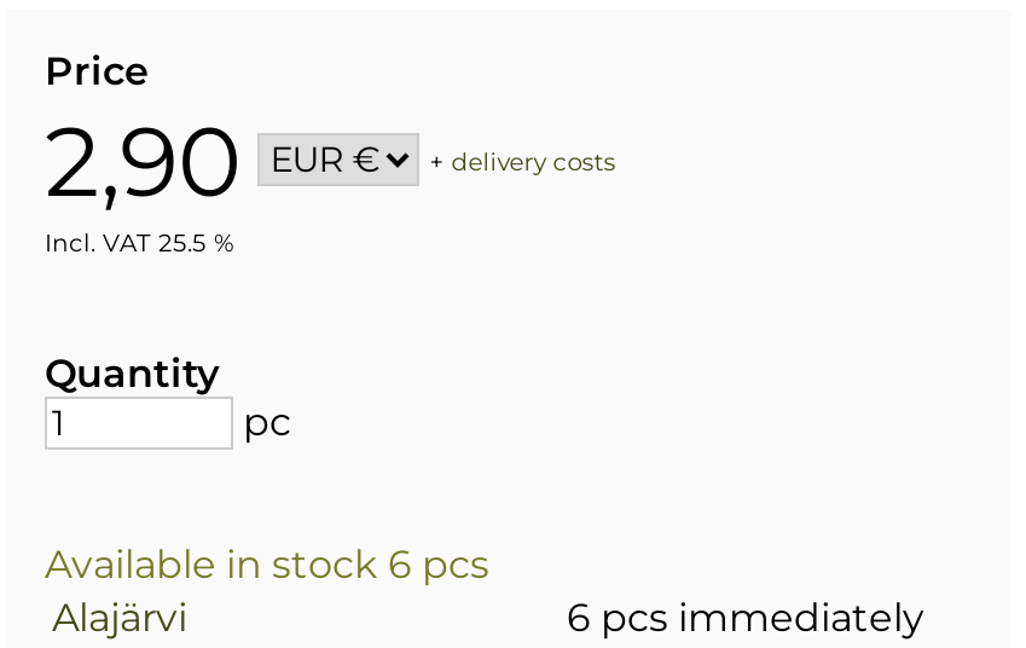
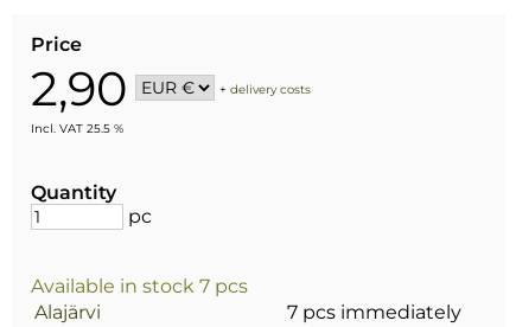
[45,543,489,589] Available in stock 6 pcs -> [31,275,248,298] Available in stock 7 pcs
[567,596,924,642] 6 pcs immediately -> [287,301,461,324] 7 pcs immediately

